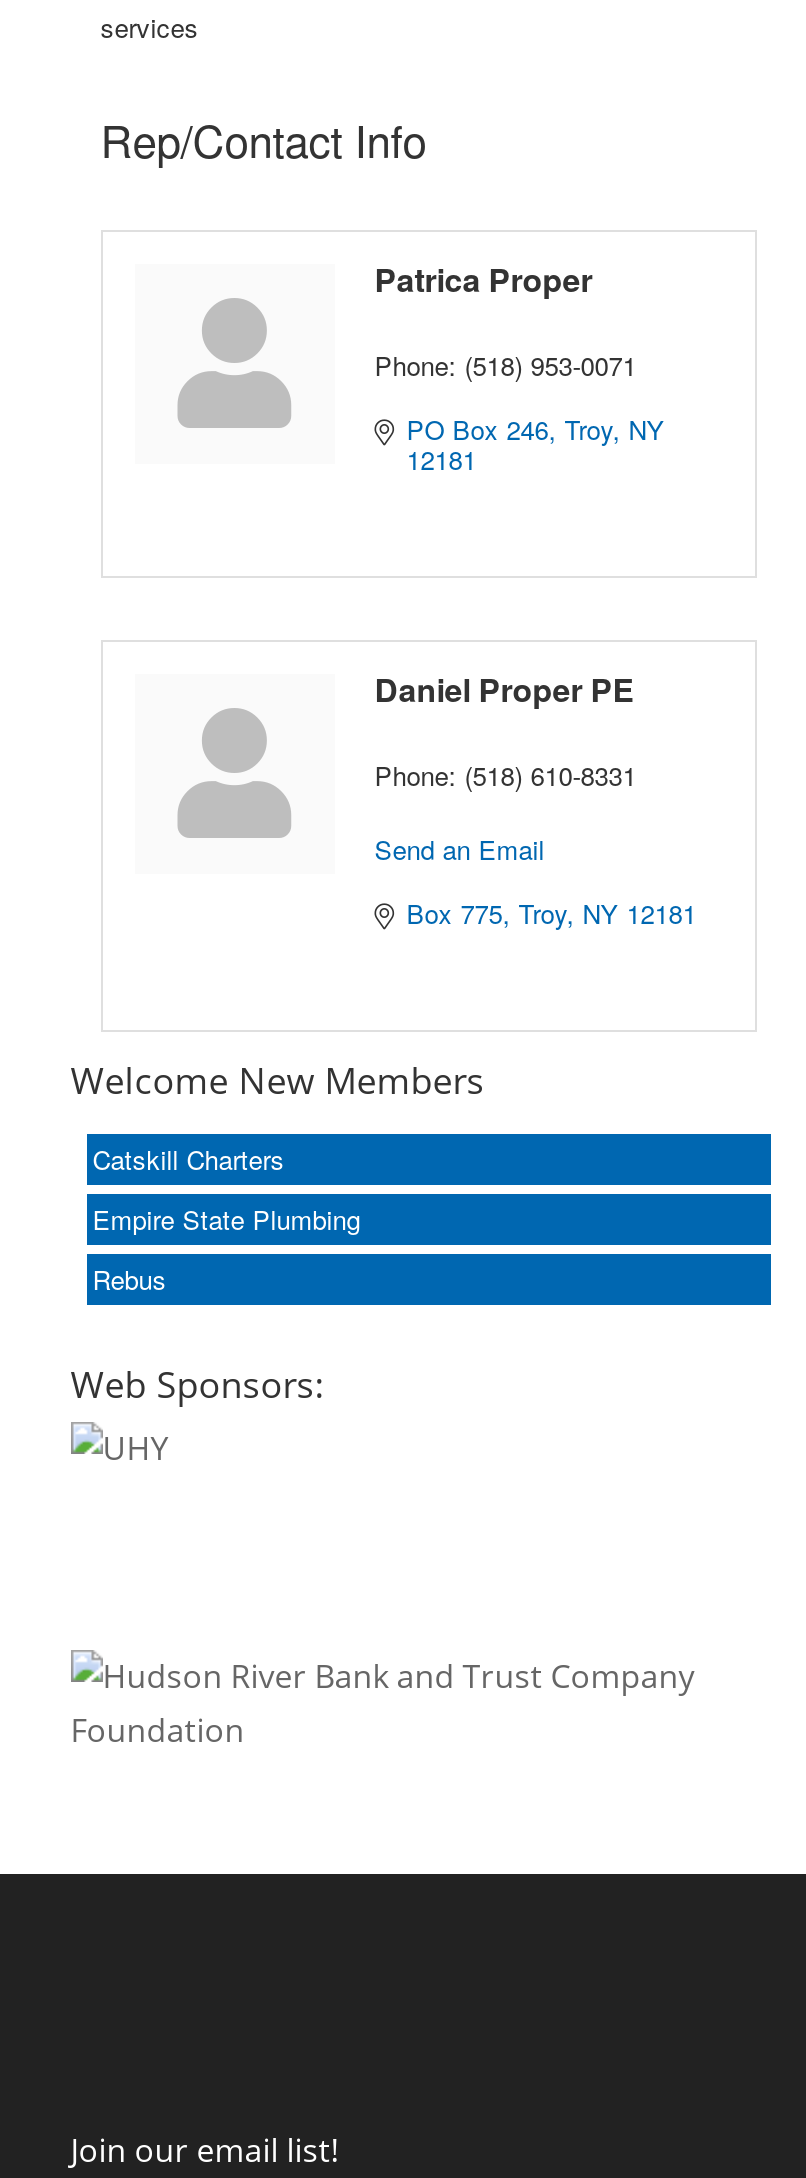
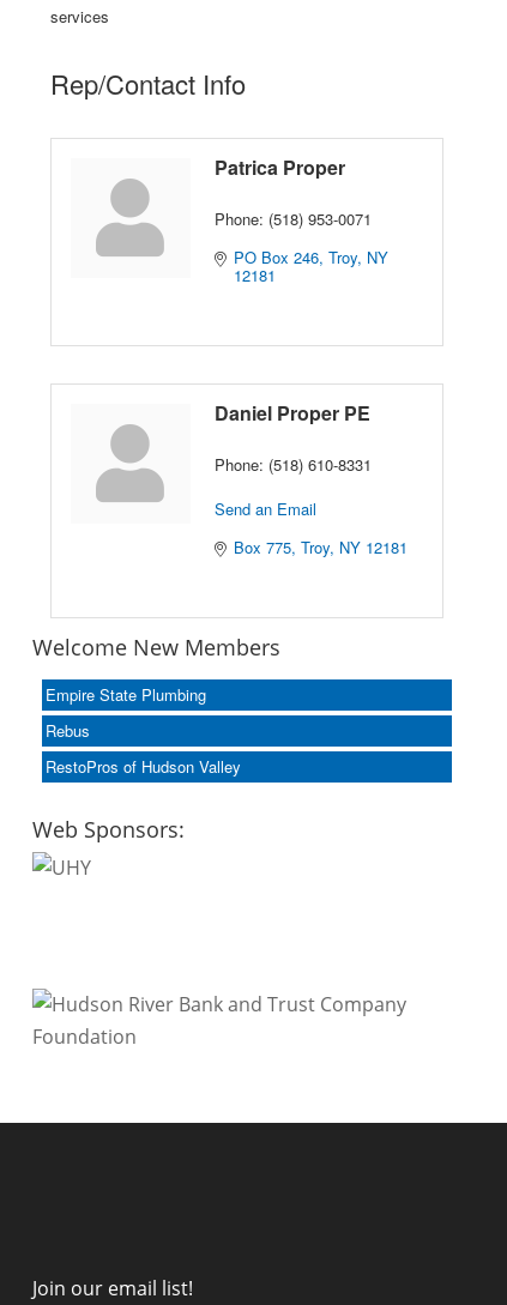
[93,1139,285,1177] Catskill Charters -> none
moved [93,1199,361,1297] -> [45,683,206,741]: Empire State Plumbing | Rebus
none -> [45,755,241,777] RestoPros of Hudson Valley

